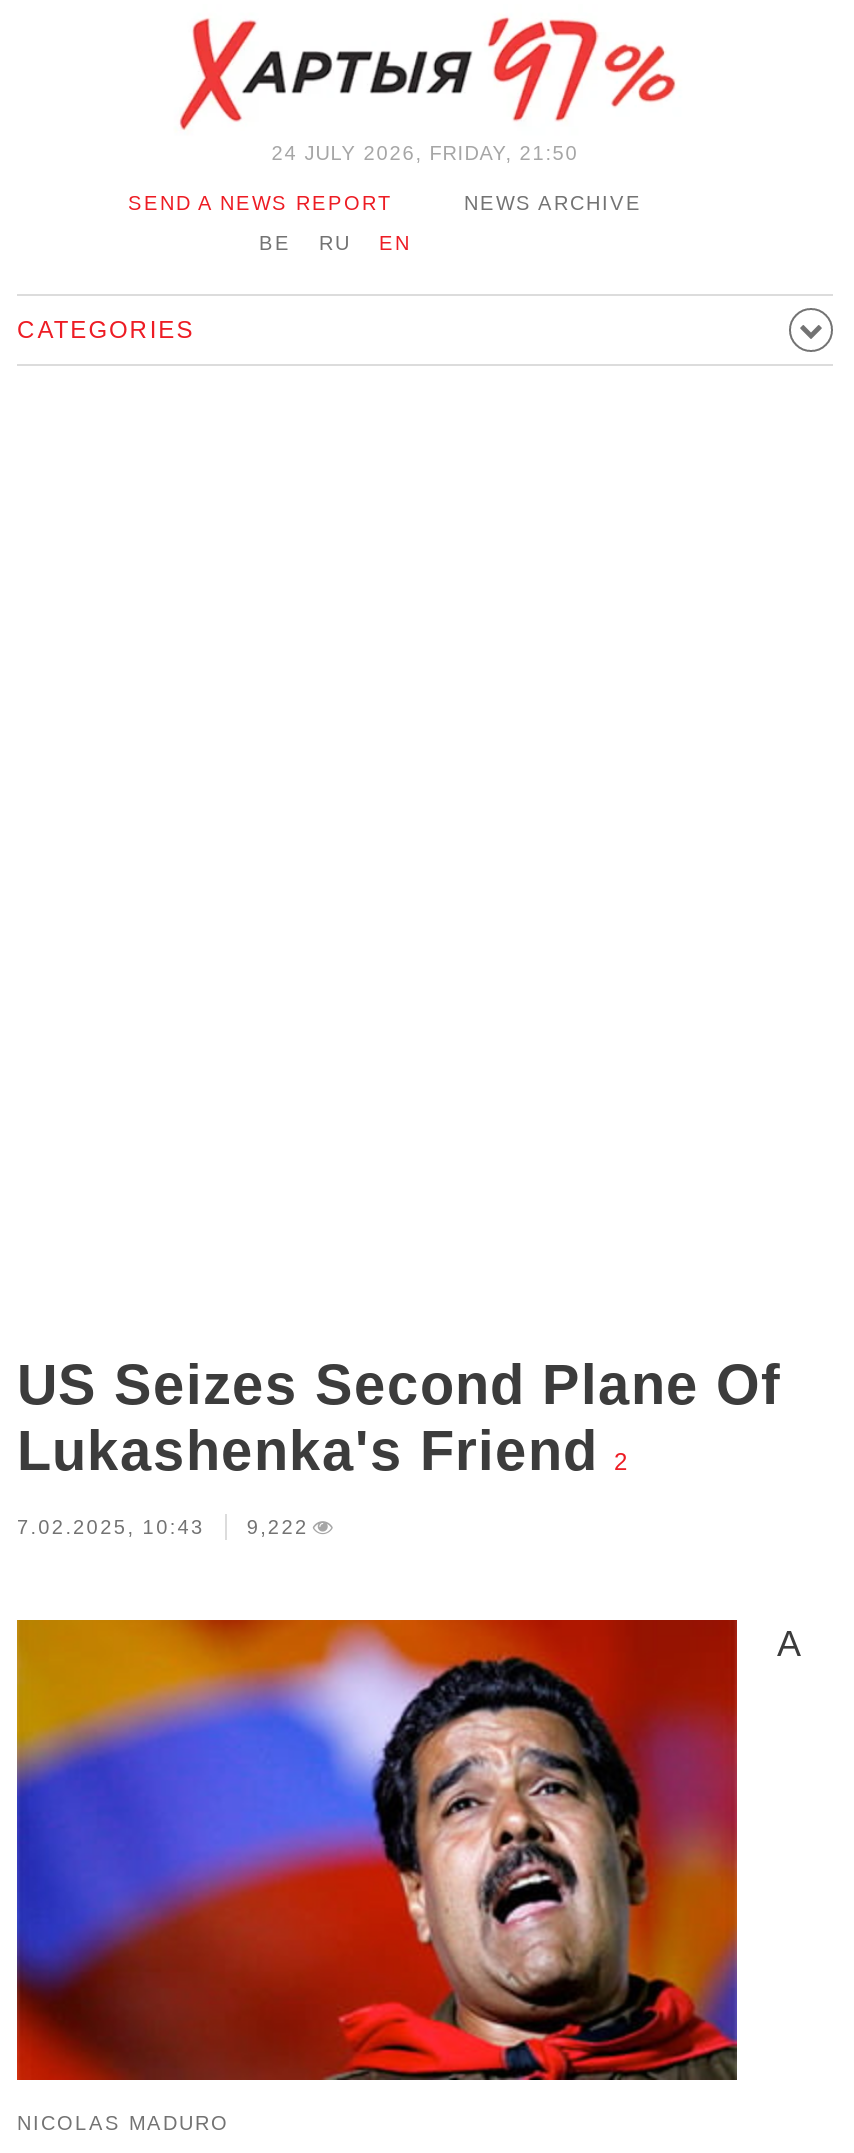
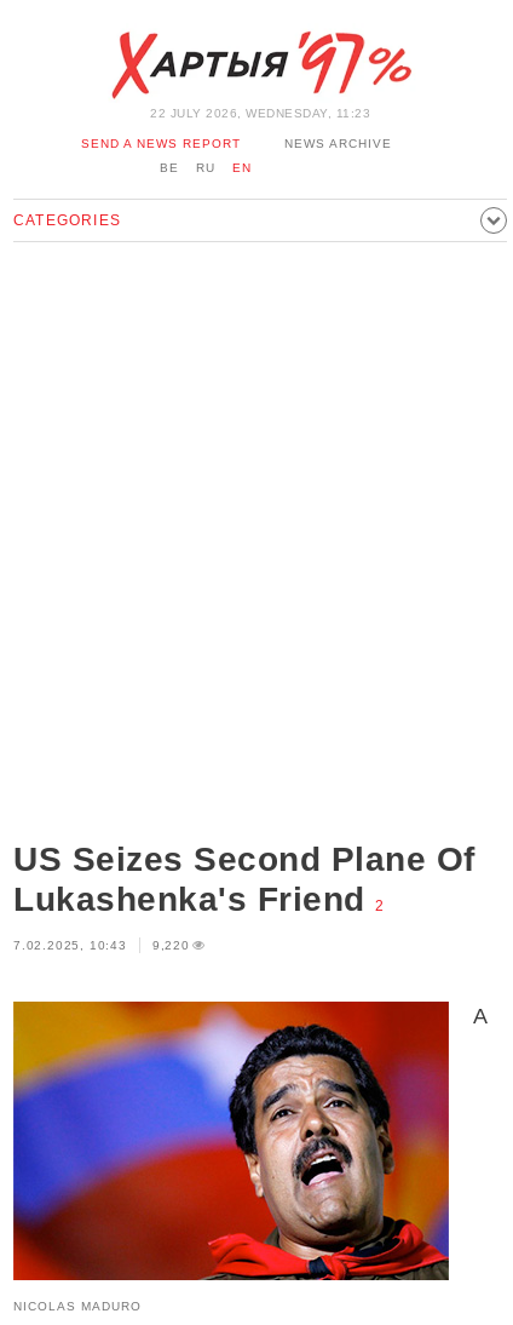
[271,142,579,164] 24 JULY 2026, FRIDAY, 21:50 -> [150,107,370,120] 22 JULY 2026, WEDNESDAY, 11:23
[17,1516,309,1538] 7.02.2025, 10:43 9,222 -> [13,939,190,952] 7.02.2025, 10:43 9,220

